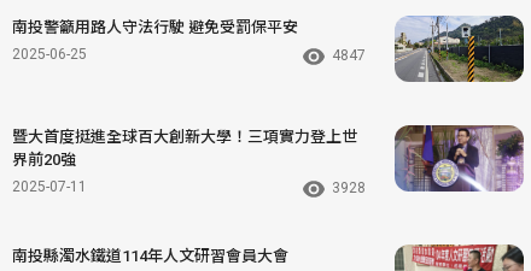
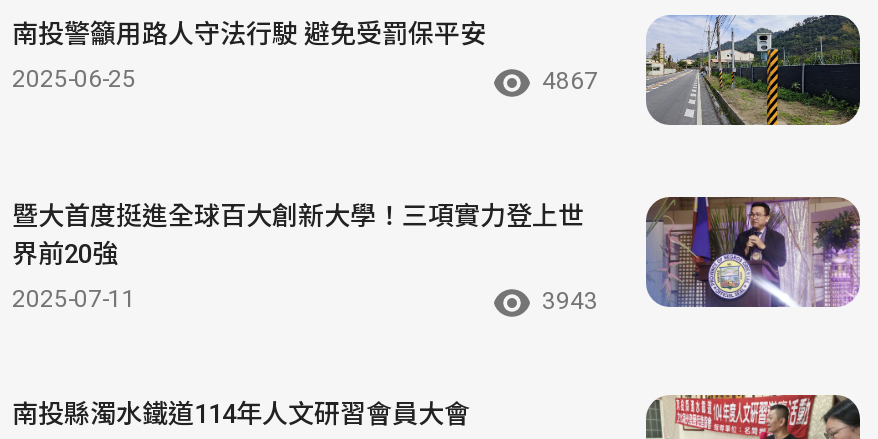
[332,47,366,64] 4847 -> [542,68,598,96] 4867
[332,180,366,197] 3928 -> [542,288,598,316] 3943

